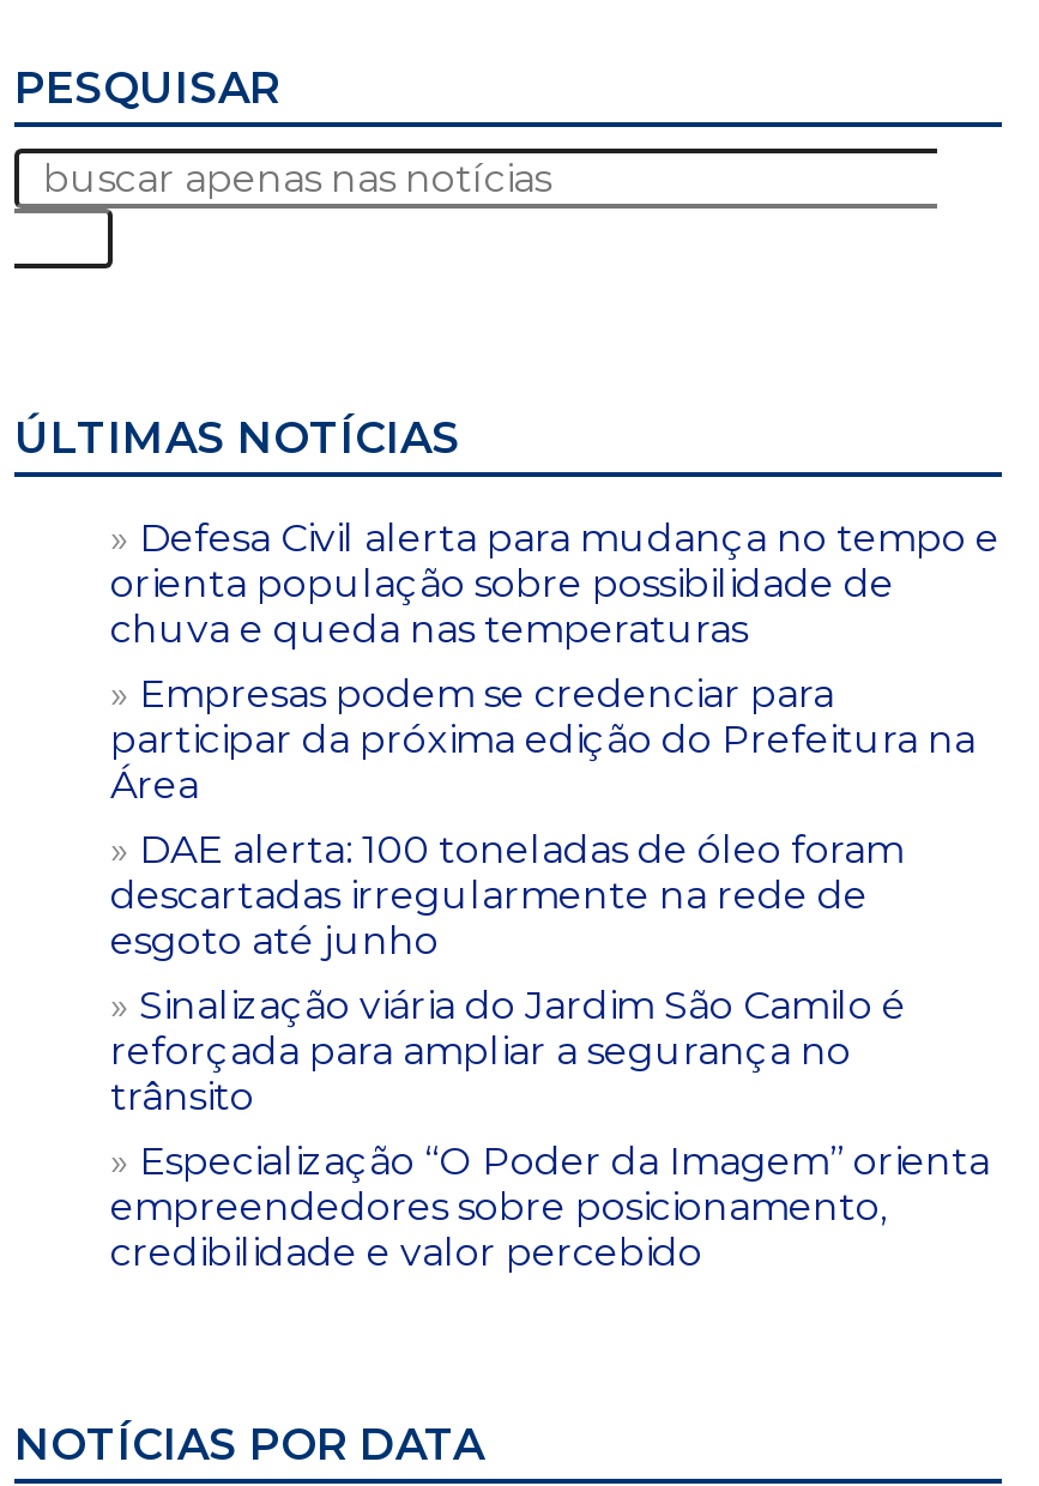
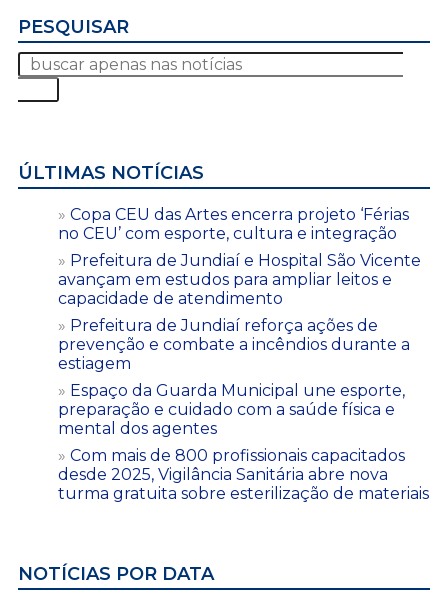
[110,515,999,1275] Defesa Civil alerta para mudança no tempo e | orienta população sobre possibilidade de | chuva e queda nas temperaturas | Empresas podem se credenciar para | participar da próxima edição do Prefeitura na | Área | DAE alerta: 100 toneladas de óleo foram | descartadas irregularmente na rede de | esgoto até junho | Sinalização viária do Jardim São Camilo é | reforçada para ampliar a segurança no | trânsito | Especialização “O Poder da Imagem” orienta | empreendedores sobre posicionamento, | credibilidade e valor percebido -> [58,205,429,503] Copa CEU das Artes encerra projeto ‘Férias | no CEU’ com esporte, cultura e integração | Prefeitura de Jundiaí e Hospital São Vicente | avançam em estudos para ampliar leitos e | capacidade de atendimento | Prefeitura de Jundiaí reforça ações de | prevenção e combate a incêndios durante a | estiagem | Espaço da Guarda Municipal une esporte, | preparação e cuidado com a saúde física e | mental dos agentes | Com mais de 800 profissionais capacitados | desde 2025, Vigilância Sanitária abre nova | turma gratuita sobre esterilização de materiais

